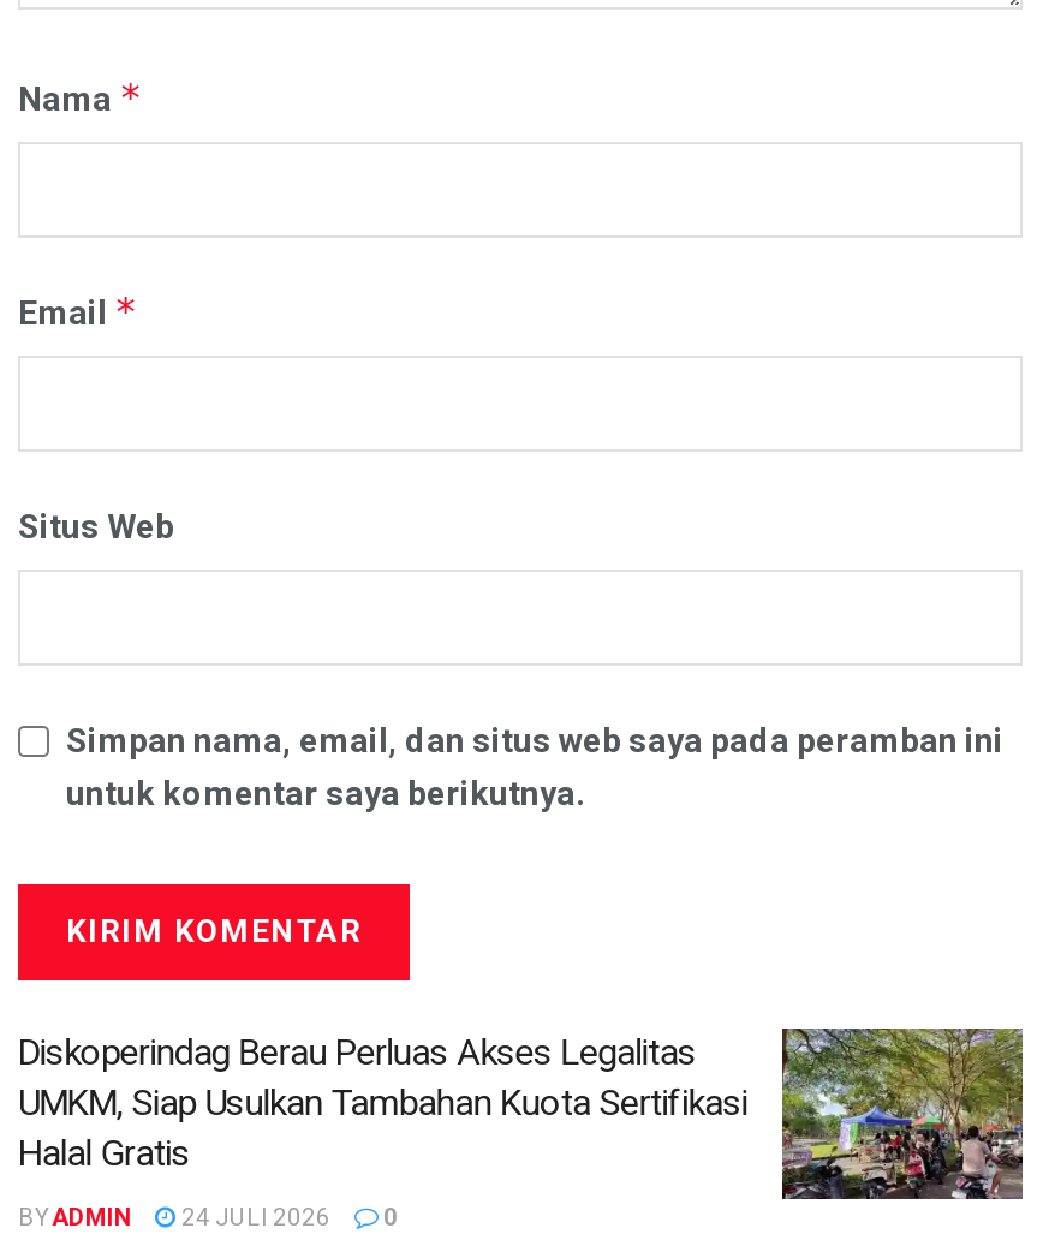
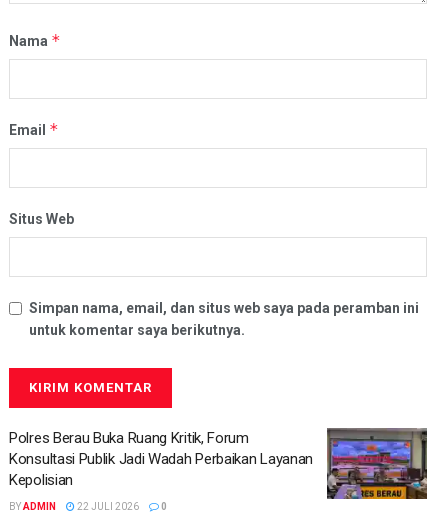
[18,1029,1023,1202] [image] | Diskoperindag Berau Perluas Akses Legalitas | UMKM, Siap Usulkan Tambahan Kuota Sertifikasi | Halal Gratis -> [9,428,427,500] [image] | Polres Berau Buka Ruang Kritik, Forum | Konsultasi Publik Jadi Wadah Perbaikan Layanan | Kepolisian
[18,1204,398,1230] BY ADMIN 24 JULI 2026 0 -> [9,501,167,512] BY ADMIN 22 JULI 2026 0

